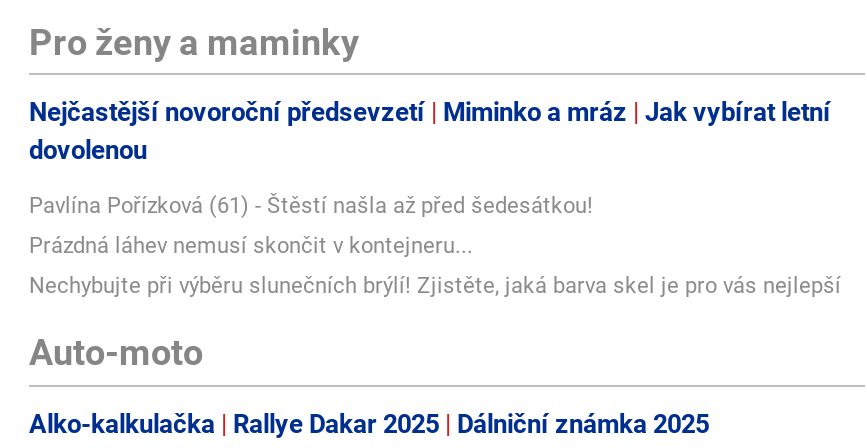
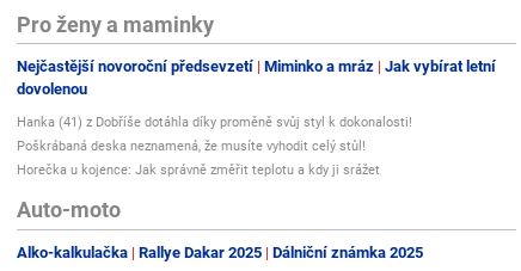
[29,193,593,219] Pavlína Pořízková (61) - Štěstí našla až před šedesátkou! -> [17,115,412,130] Hanka (41) z Dobříše dotáhla díky proměně svůj styl k dokonalosti!
[29,233,473,259] Prázdná láhev nemusí skončit v kontejneru... -> [17,139,366,154] Poškrábaná deska neznamená, že musíte vyhodit celý stůl!
[29,273,841,299] Nechybujte při výběru slunečních brýlí! Zjistěte, jaká barva skel je pro vás nejlepší -> [17,163,380,178] Horečka u kojence: Jak správně změřit teplotu a kdy ji srážet

